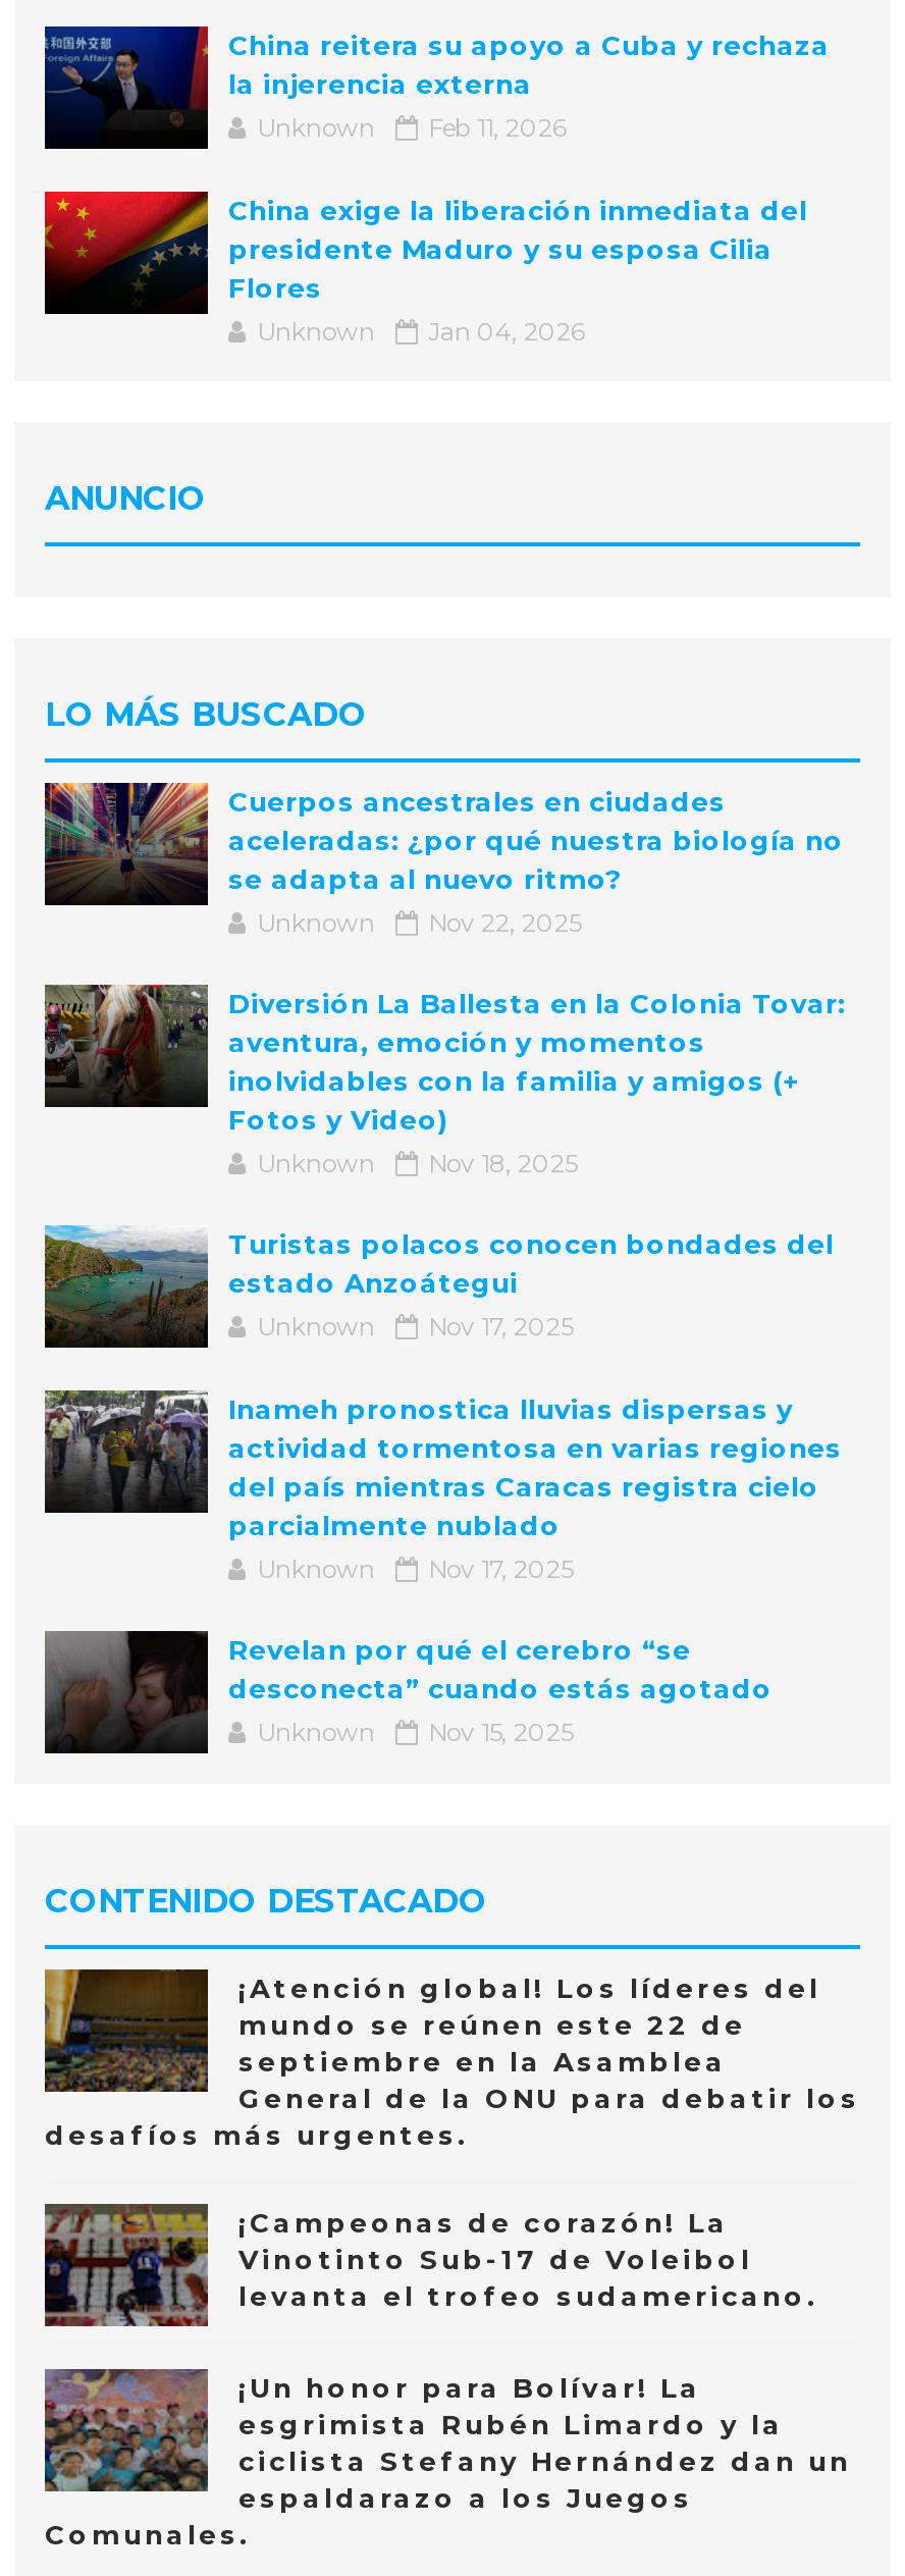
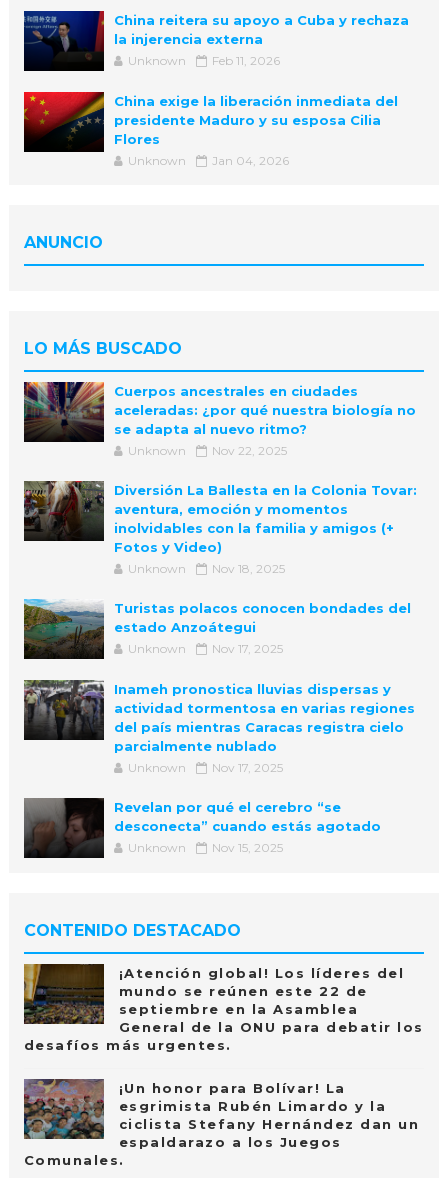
[43,2204,818,2328] [image] | ¡Campeonas de corazón! La | Vinotinto Sub-17 de Voleibol | levanta el trofeo sudamericano. -> none

